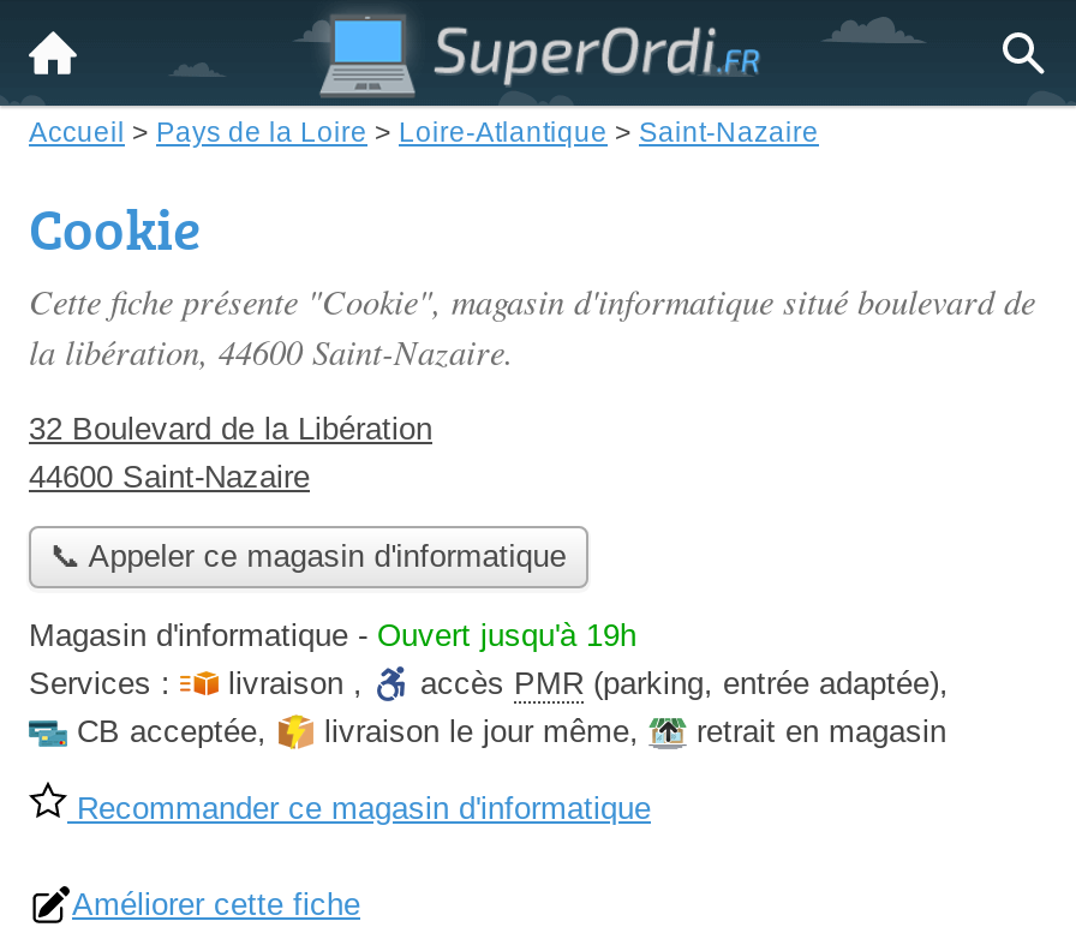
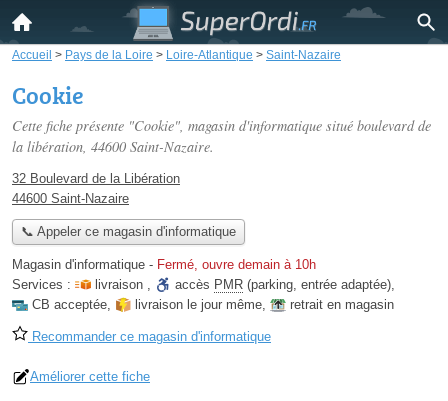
[29,618,636,654] Magasin d'informatique - Ouvert jusqu'à 19h -> [12,257,316,272] Magasin d'informatique - Fermé, ouvre demain à 10h

